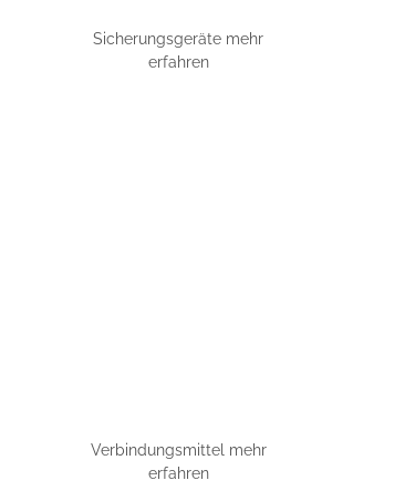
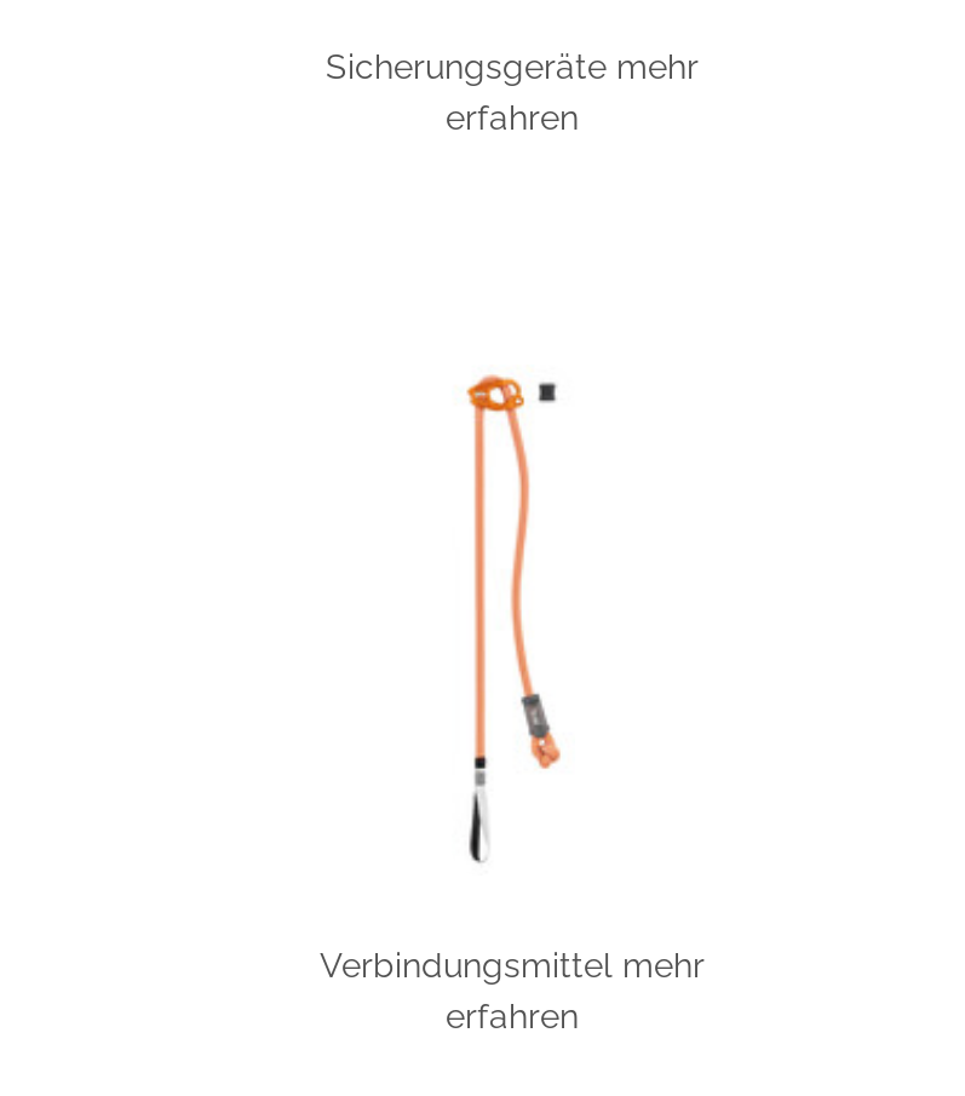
none -> [464,372,563,866] [image]

